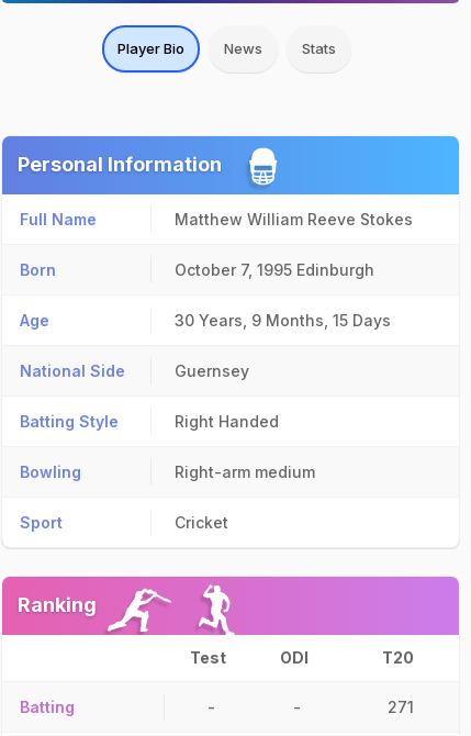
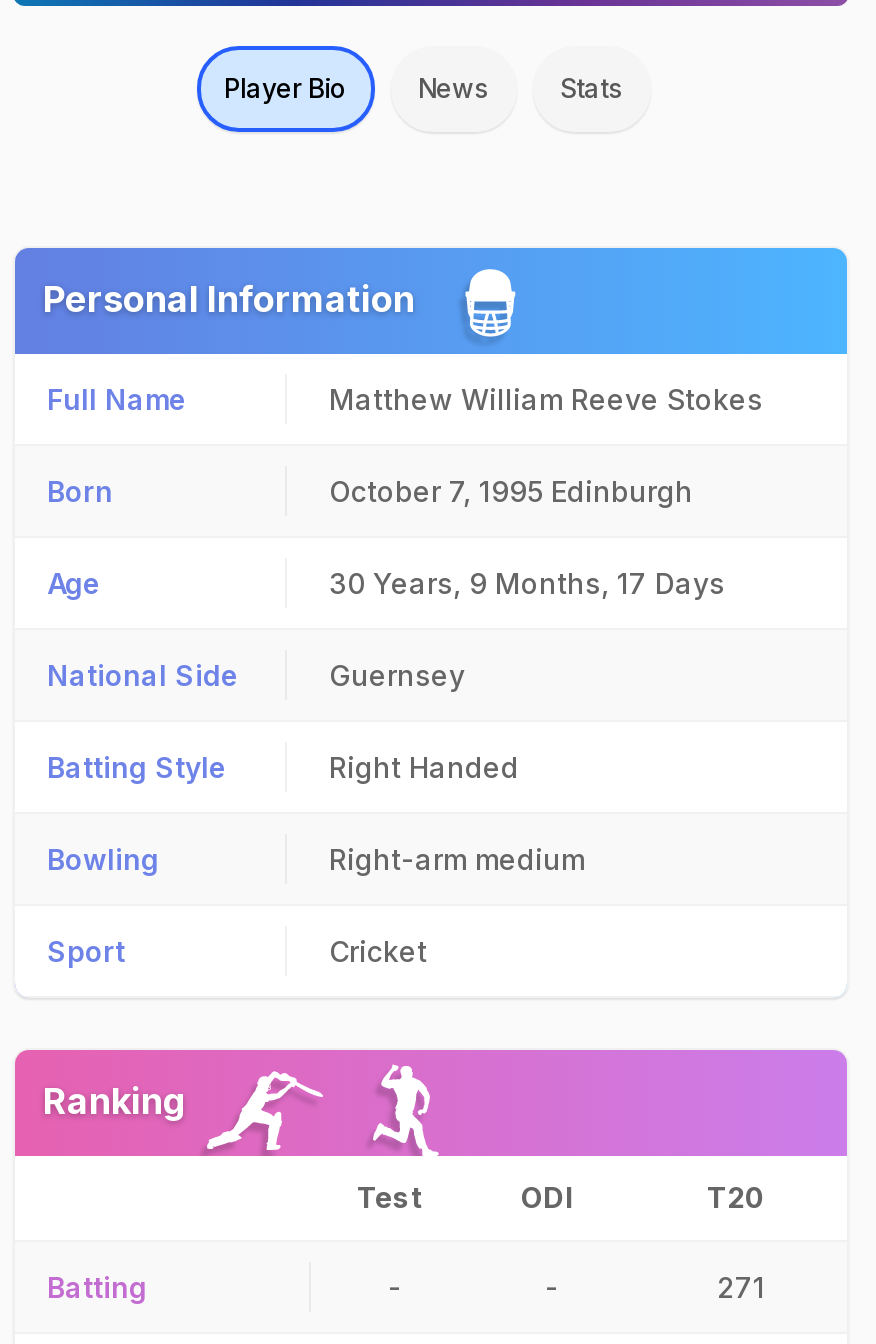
[175,311,391,330] 30 Years, 9 Months, 15 Days -> [329,566,725,600] 30 Years, 9 Months, 17 Days

